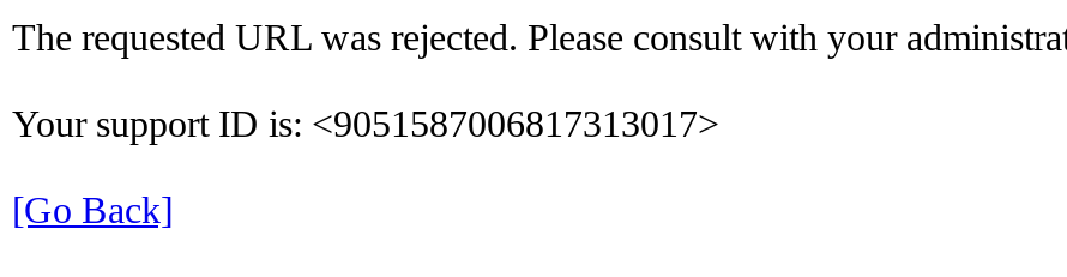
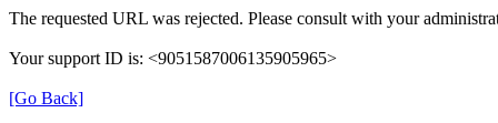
[12,103,719,144] Your support ID is: <9051587006817313017> -> [9,49,337,68] Your support ID is: <9051587006135905965>

